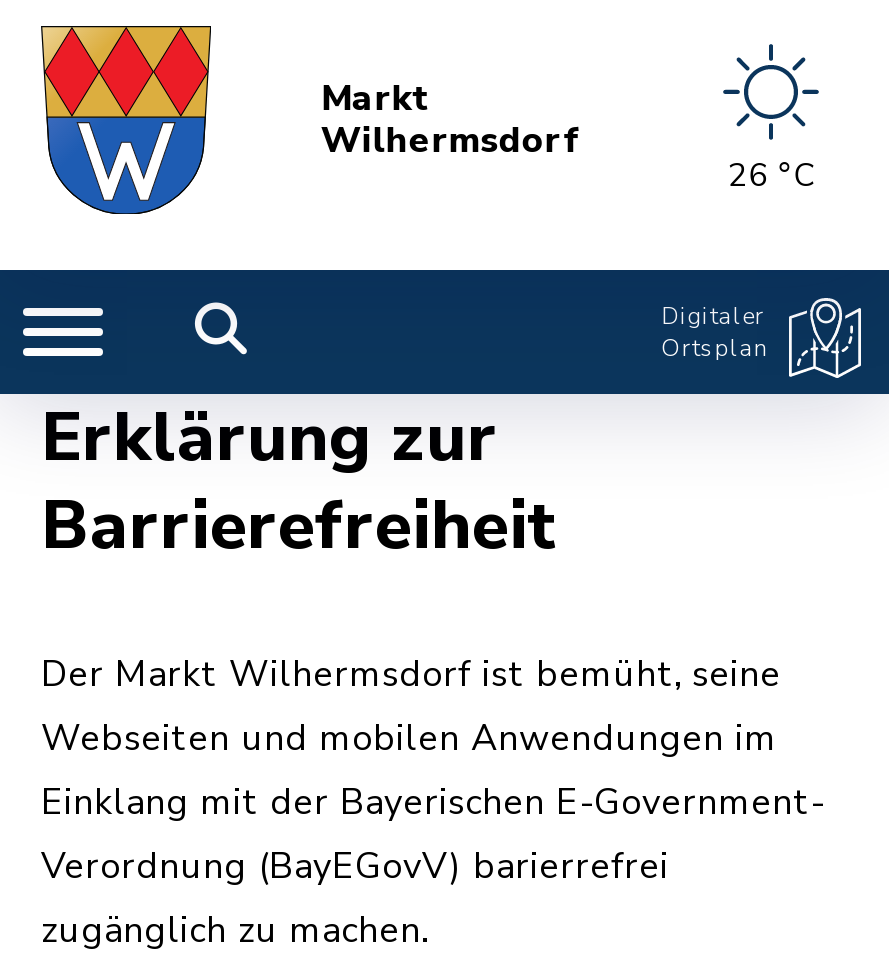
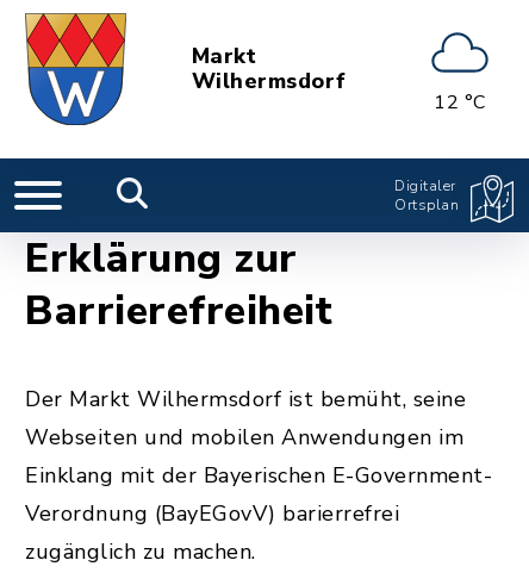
[721,42,819,197] [image] | 26 °C -> [430,25,490,115] [image] | 12 °C

